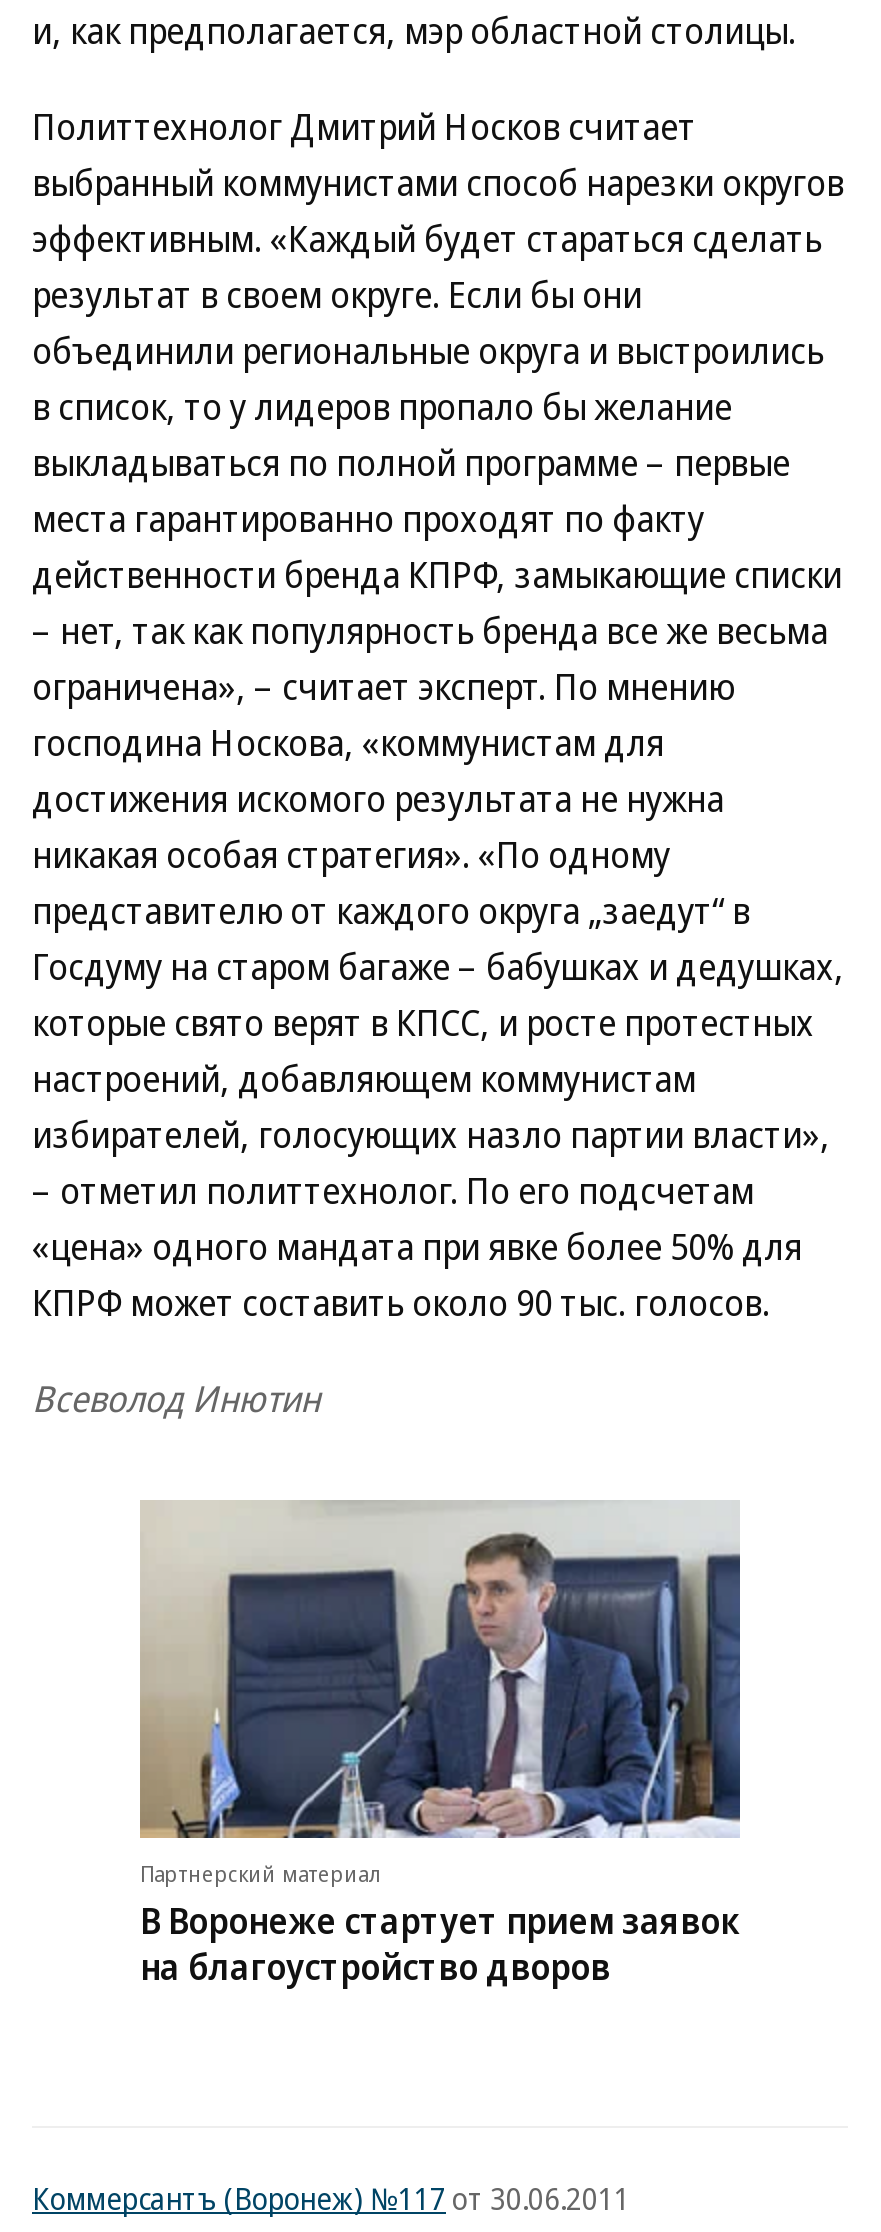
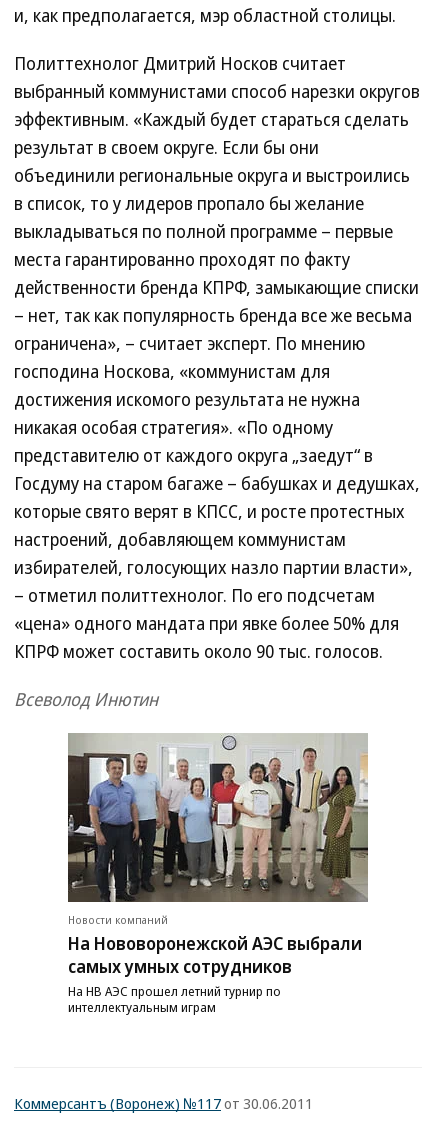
[138,1466,742,1989] [image] | Партнерский материал | В Воронеже стартует прием заявок | на благоустройство дворов -> [67,732,368,1016] [image] | Новости компаний | На Нововоронежской АЭС выбрали | самых умных сотрудников | На НВ АЭС прошел летний турнир по | интеллектуальным играм

